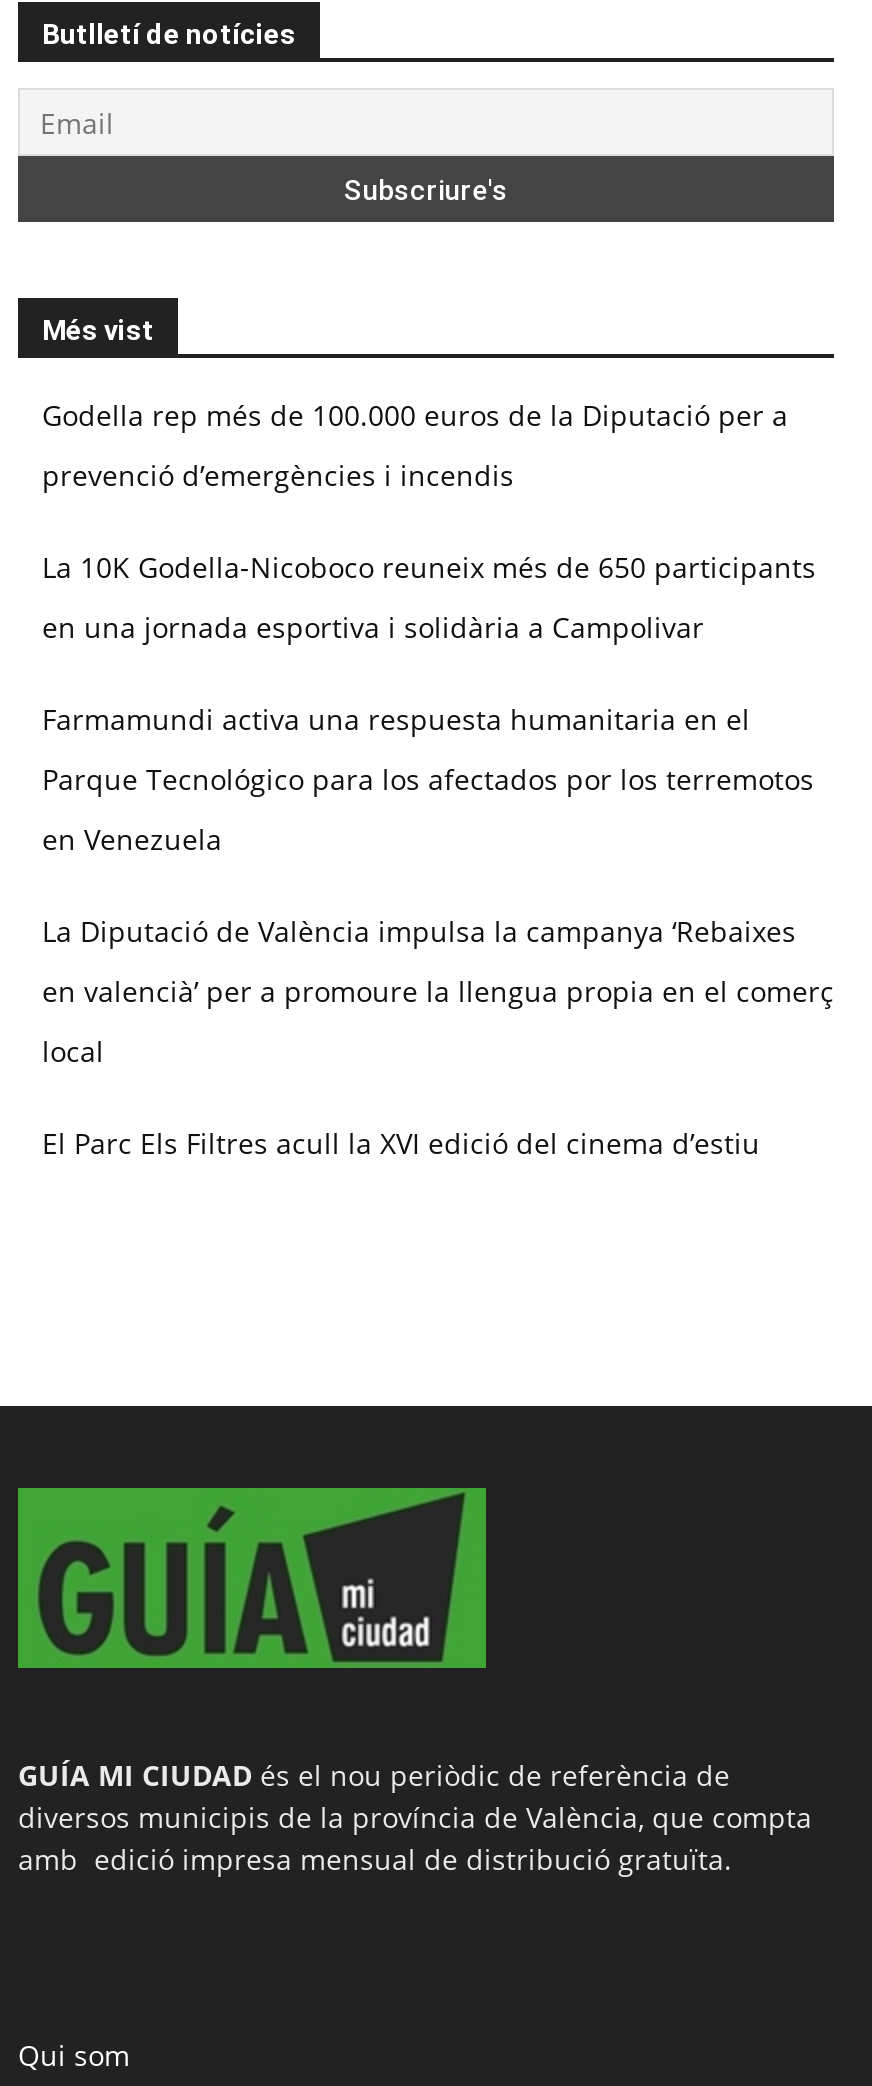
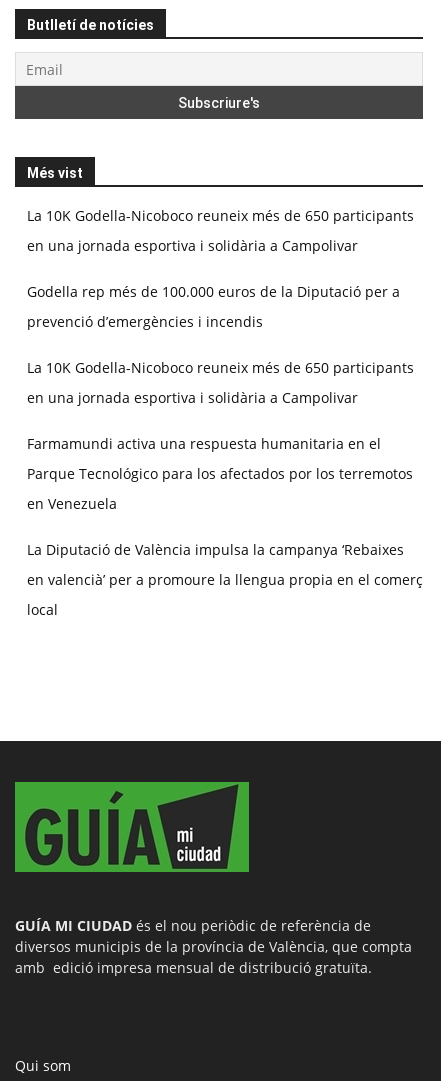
none -> [27,206,414,255] La 10K Godella-Nicoboco reuneix més de 650 participants | en una jornada esportiva i solidària a Campolivar
moved [42,397,834,1071] -> [27,282,423,619]: Godella rep més de 100.000 euros de la Diputació per a | prevenció d’emergències i incendis | La 10K Godella-Nicoboco reuneix més de 650 participants | ... | en valencià’ per a promoure la llengua propia en el comerç | local
[42,1125,760,1163] El Parc Els Filtres acull la XVI edició del cinema d’estiu -> none

